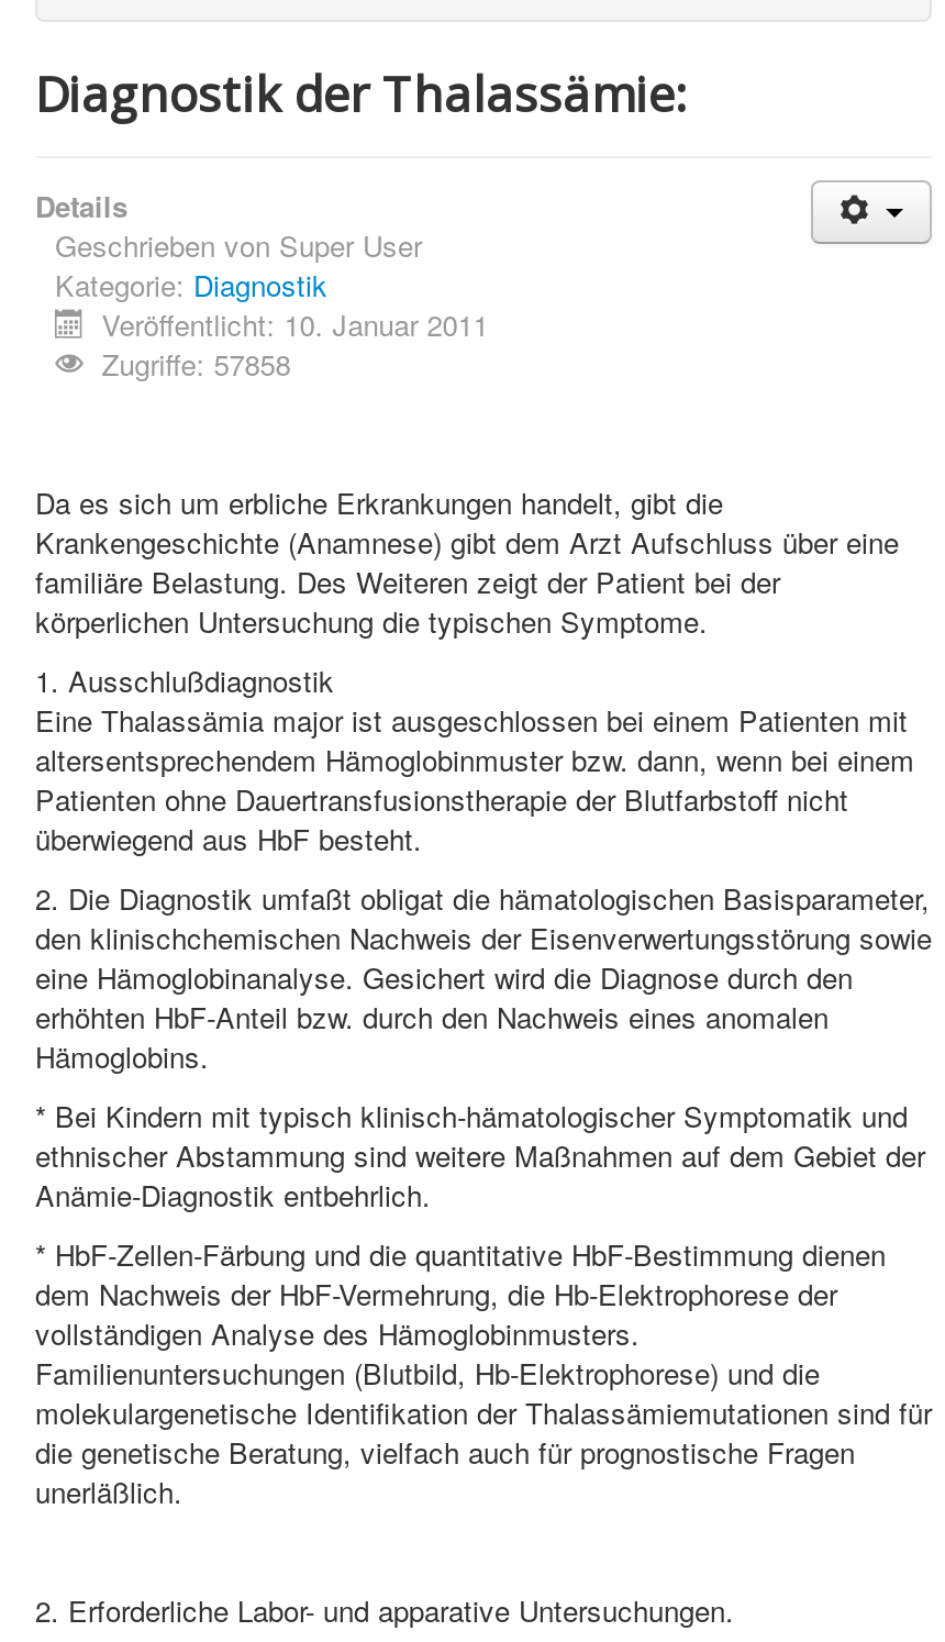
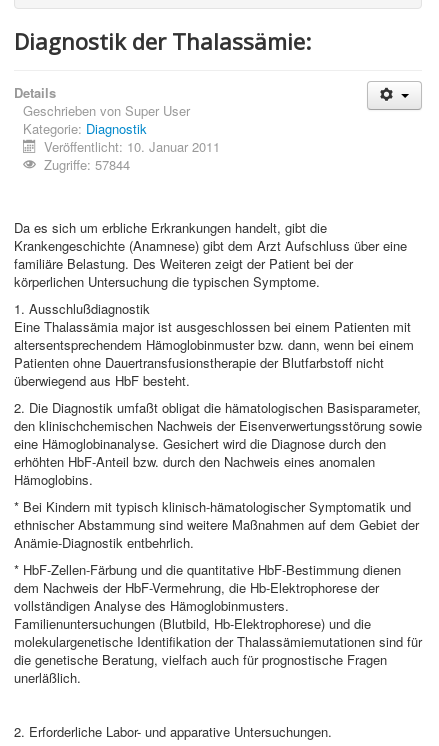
[102,343,291,385] Zugriffe: 57858 -> [44,155,130,174] Zugriffe: 57844

